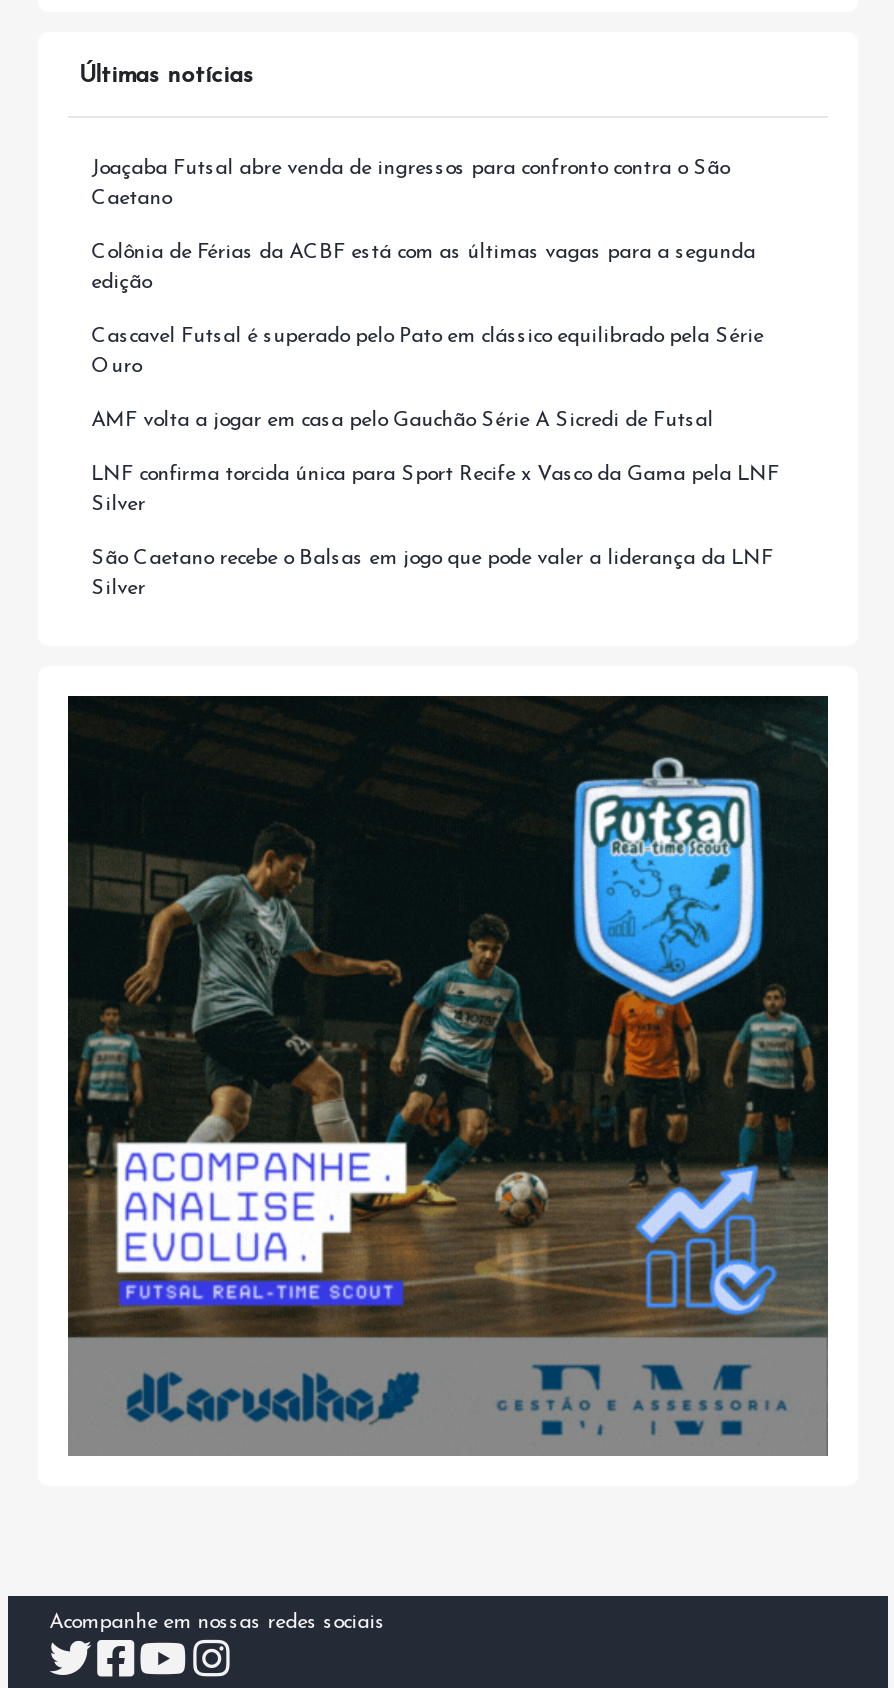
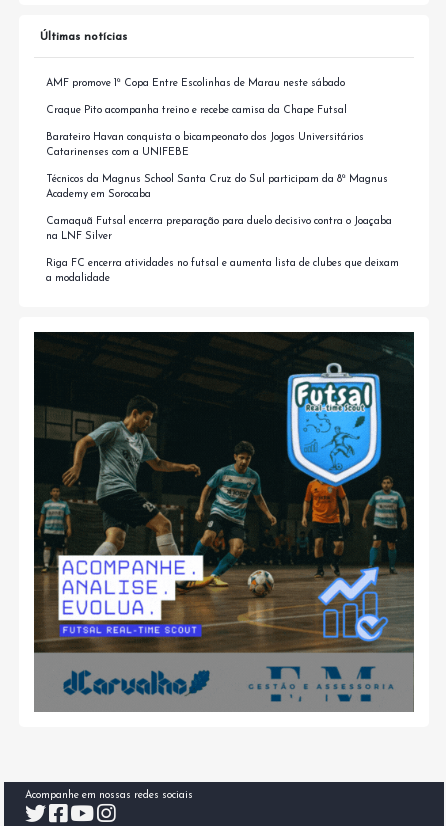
[91,158,729,210] Joaçaba Futsal abre venda de ingressos para confronto contra o São | Caetano -> [46,78,345,89] AMF promove 1ª Copa Entre Escolinhas de Marau neste sábado
[91,242,755,294] Colônia de Férias da ACBF está com as últimas vagas para a segunda | edição -> [46,105,347,116] Craque Pito acompanha treino e recebe camisa da Chape Futsal
[91,326,763,378] Cascavel Futsal é superado pelo Pato em clássico equilibrado pela Série | Ouro -> [46,132,364,158] Barateiro Havan conquista o bicampeonato dos Jogos Universitários | Catarinenses com a UNIFEBE
[91,410,713,432] AMF volta a jogar em casa pelo Gauchão Série A Sicredi de Futsal -> [46,174,388,200] Técnicos da Magnus School Santa Cruz do Sul participam da 8ª Magnus | Academy em Sorocaba
[91,464,779,516] LNF confirma torcida única para Sport Recife x Vasco da Gama pela LNF | Silver -> [46,216,392,242] Camaquã Futsal encerra preparação para duelo decisivo contra o Joaçaba | na LNF Silver
[91,548,773,600] São Caetano recebe o Balsas em jogo que pode valer a liderança da LNF | Silver -> [46,258,399,284] Riga FC encerra atividades no futsal e aumenta lista de clubes que deixam | a modalidade

